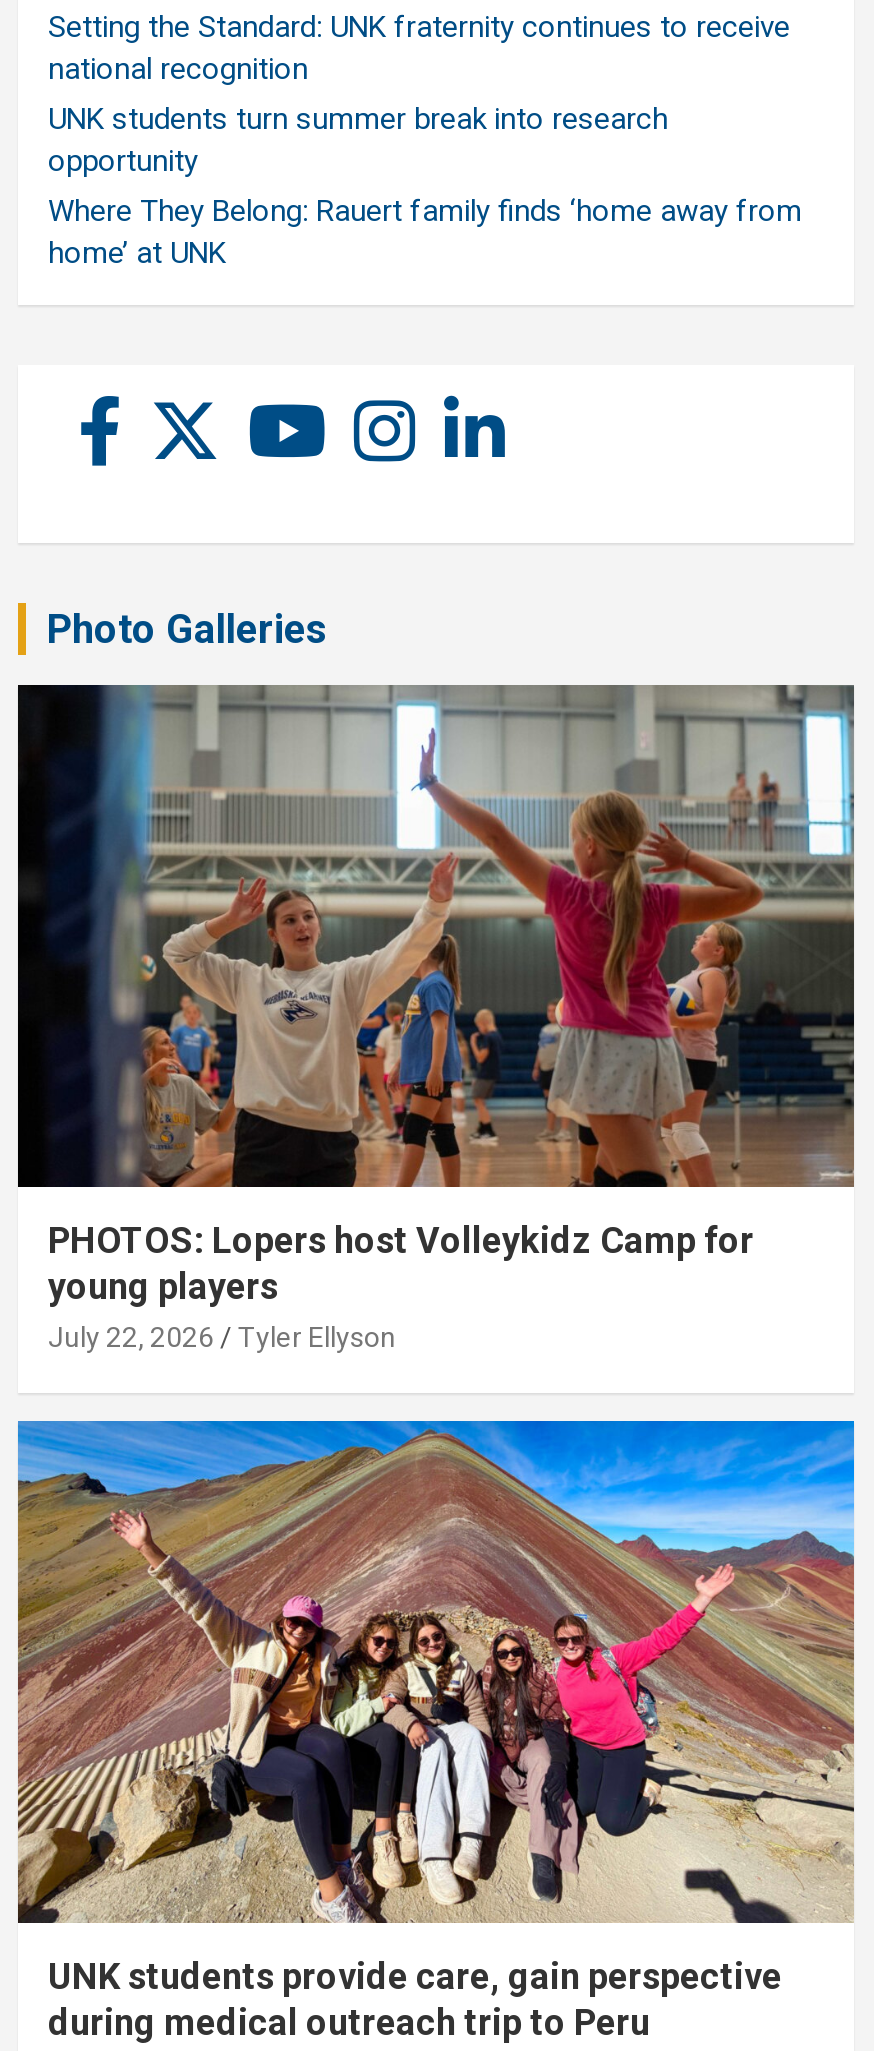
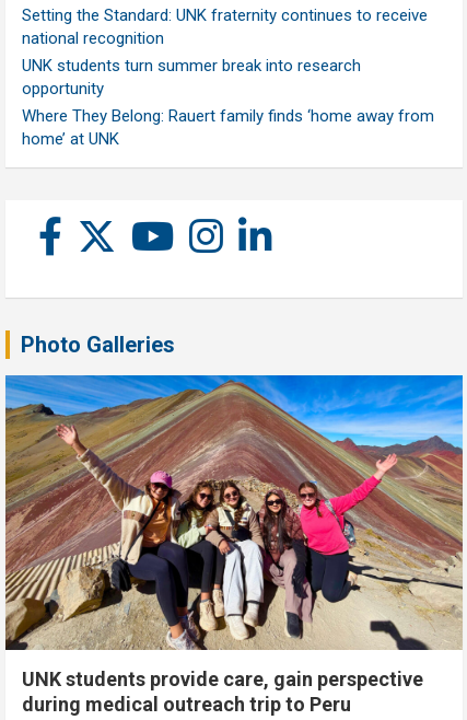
[16,683,856,1353] [image] | PHOTOS: Lopers host Volleykidz Camp for | young players | July 22, 2026 | Tyler Ellyson -> none

